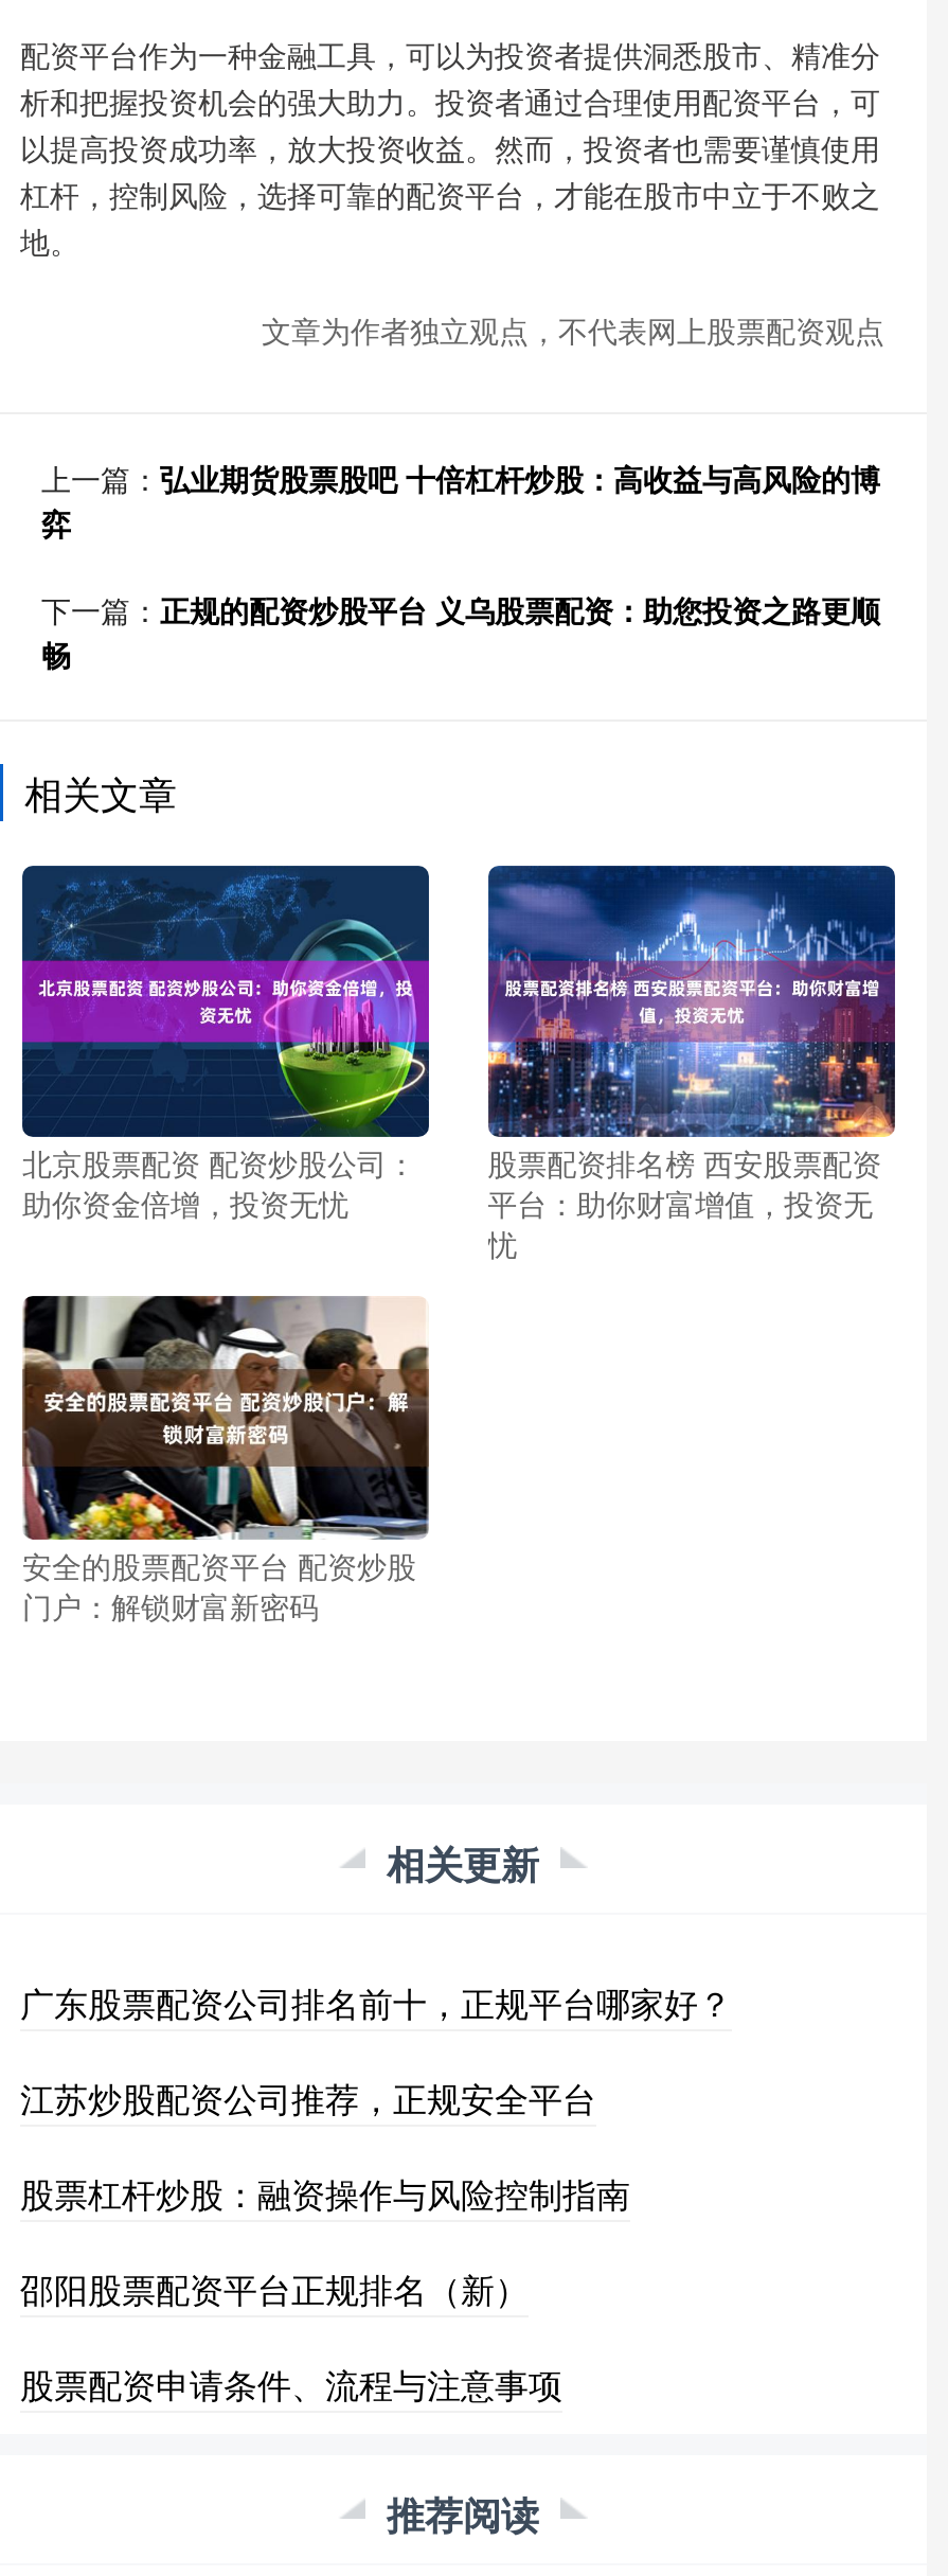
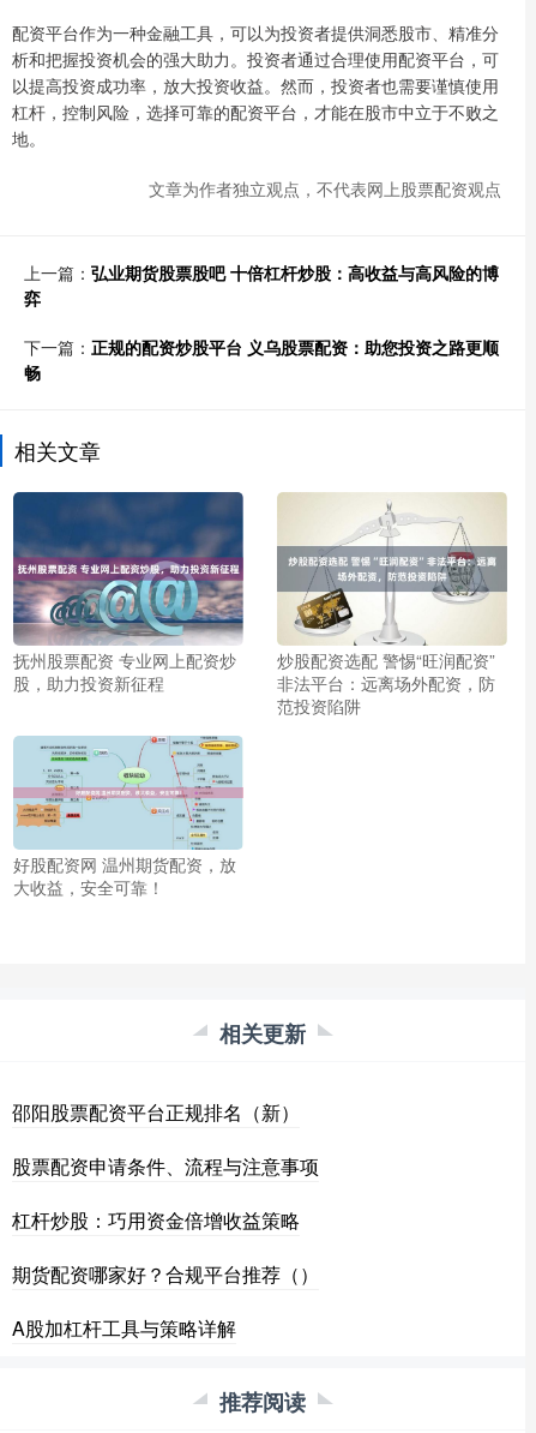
[22,868,429,1223] [image] | 北京股票配资 配资炒股公司： | 助你资金倍增，投资无忧 -> [12,492,245,695] [image] | 抚州股票配资 专业网上配资炒 | 股，助力投资新征程
[486,864,897,1264] [image] | 股票配资排名榜 西安股票配资 | 平台：助你财富增值，投资无 | 忧 -> [276,492,507,717] [image] | 炒股配资选配 警惕“旺润配资” | 非法平台：远离场外配资，防 | 范投资陷阱
[20,1294,431,1627] [image] | 安全的股票配资平台 配资炒股 | 门户：解锁财富新密码 -> [13,736,243,899] [image] | 好股配资网 温州期货配资，放 | 大收益，安全可靠！
[20,1979,732,2218] 广东股票配资公司排名前十，正规平台哪家好？ | 江苏炒股配资公司推荐，正规安全平台 | 股票杠杆炒股：融资操作与风险控制指南 -> none
moved [20,2265,562,2409] -> [12,1099,319,1180]: 邵阳股票配资平台正规排名（新） | 股票配资申请条件、流程与注意事项
none -> [12,1207,319,1342] 杠杆炒股：巧用资金倍增收益策略 | 期货配资哪家好？合规平台推荐（） | A股加杠杆工具与策略详解

